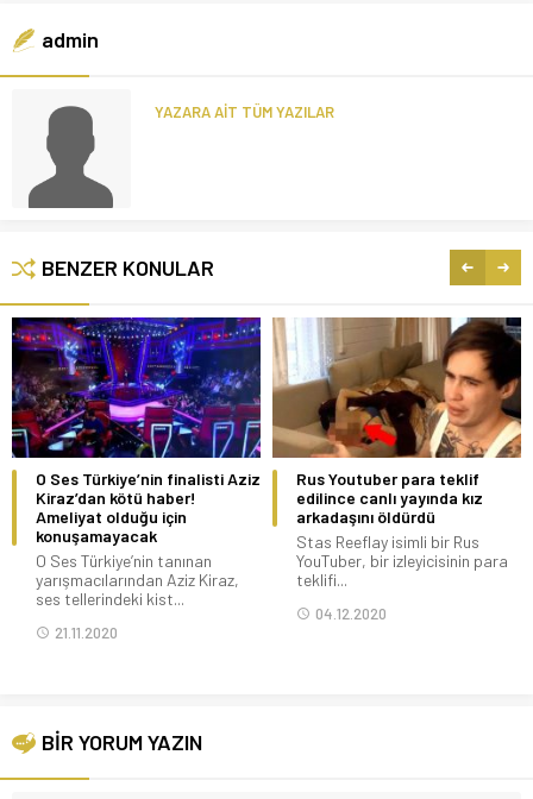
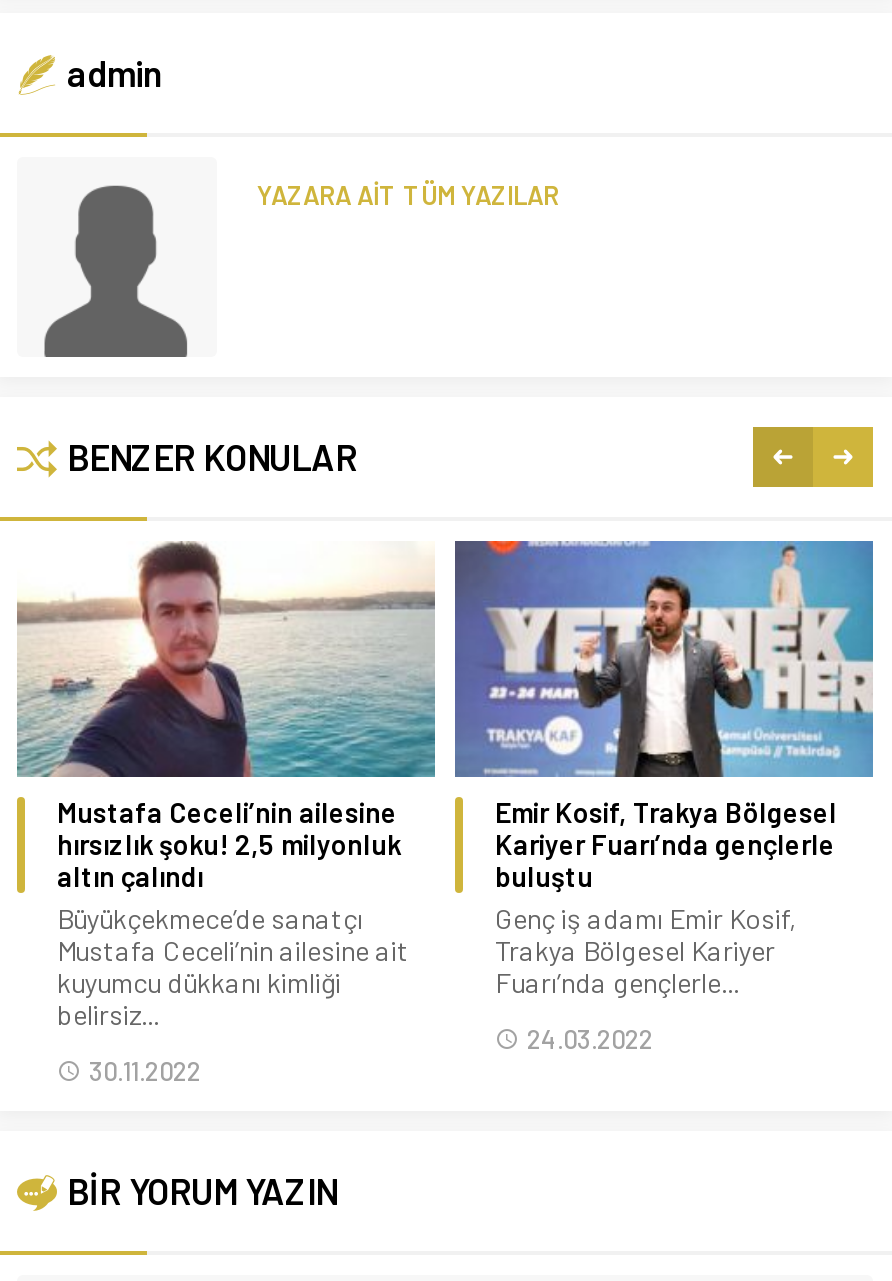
[11,316,262,609] [image] | O Ses Türkiye’nin finalisti Aziz | Kiraz’dan kötü haber! | Ameliyat olduğu için | konuşamayacak | O Ses Türkiye’nin tanınan | yarışmacılarından Aziz Kiraz, | ses tellerindeki kist... -> [15,541,437,1031] [image] | Mustafa Ceceli’nin ailesine | hırsızlık şoku! 2,5 milyonluk | altın çalındı | Büyükçekmece’de sanatçı | Mustafa Ceceli’nin ailesine ait | kuyumcu dükkanı kimliği | belirsiz...
[272,316,522,590] [image] | Rus Youtuber para teklif | edilince canlı yayında kız | arkadaşını öldürdü | Stas Reeflay isimli bir Rus | YouTuber, bir izleyicisinin para | teklifi... -> [453,539,875,999] [image] | Emir Kosif, Trakya Bölgesel | Kariyer Fuarı’nda gençlerle | buluştu | Genç iş adamı Emir Kosif, | Trakya Bölgesel Kariyer | Fuarı’nda gençlerle...
[315,604,387,623] 04.12.2020 -> [527,1023,653,1055] 24.03.2022
[55,623,118,642] 21.11.2020 -> [89,1055,201,1087] 30.11.2022

